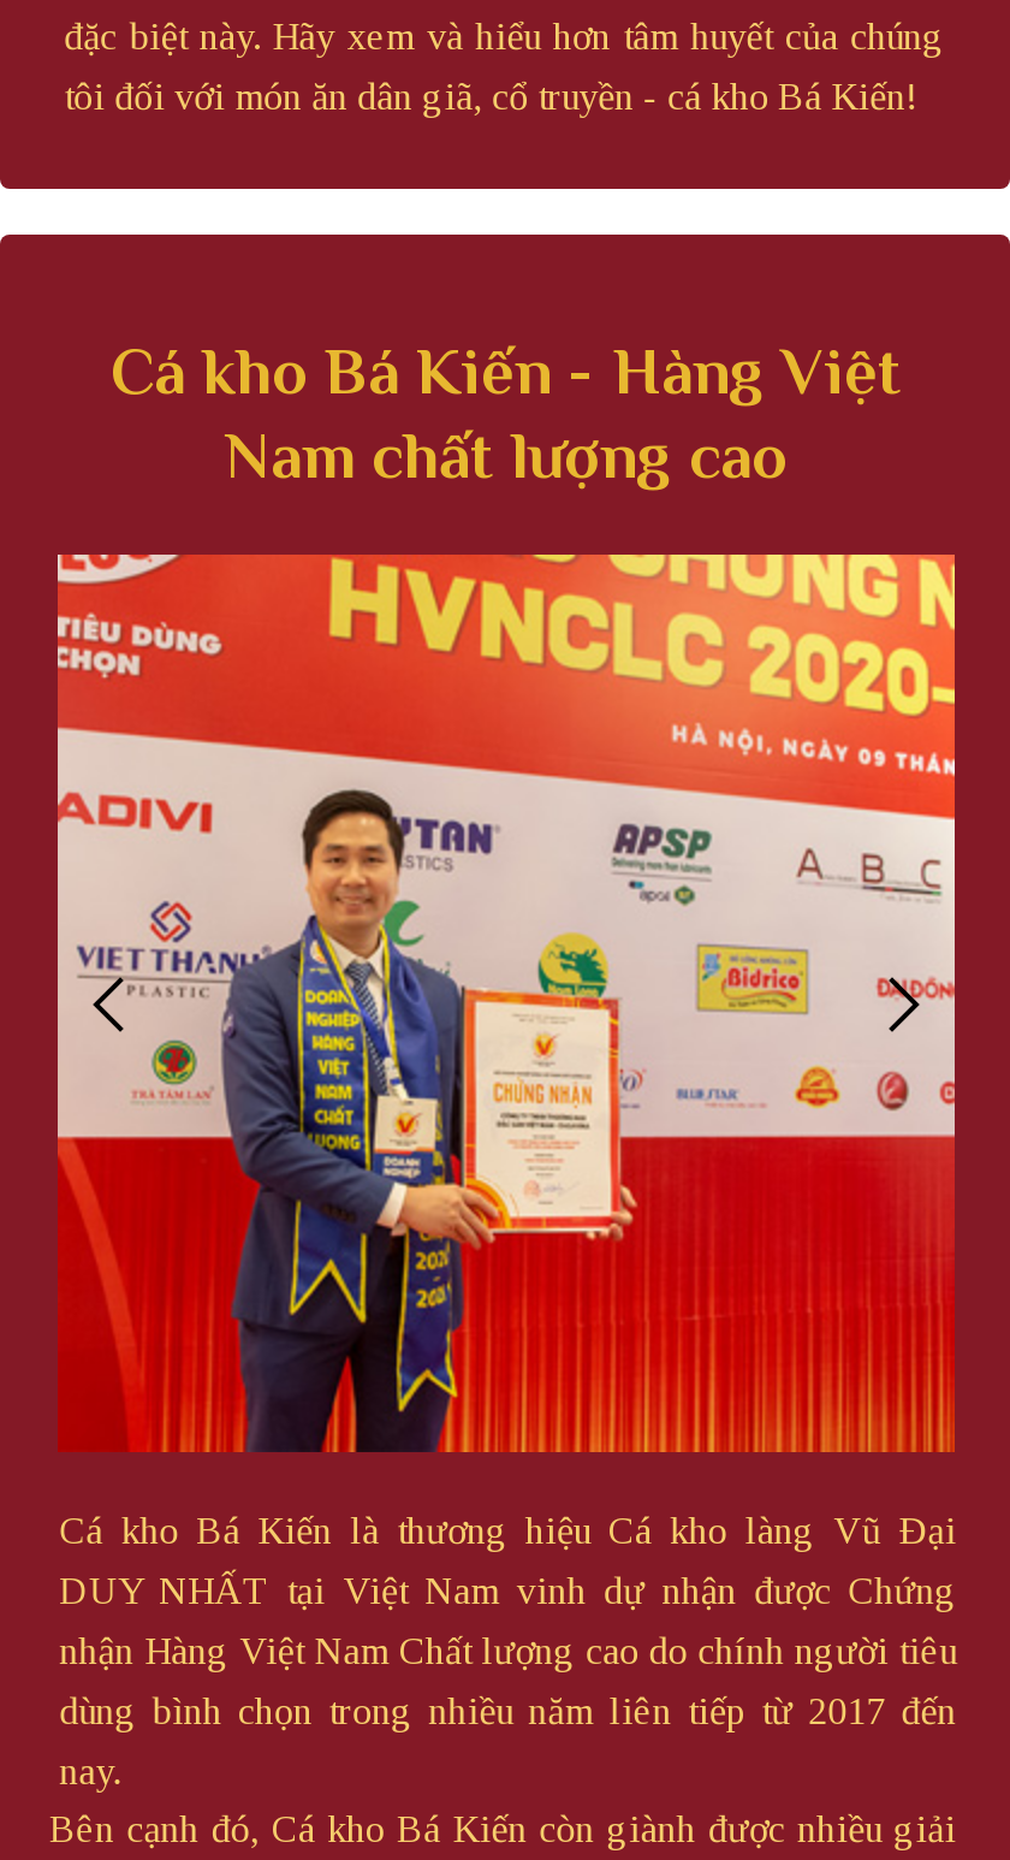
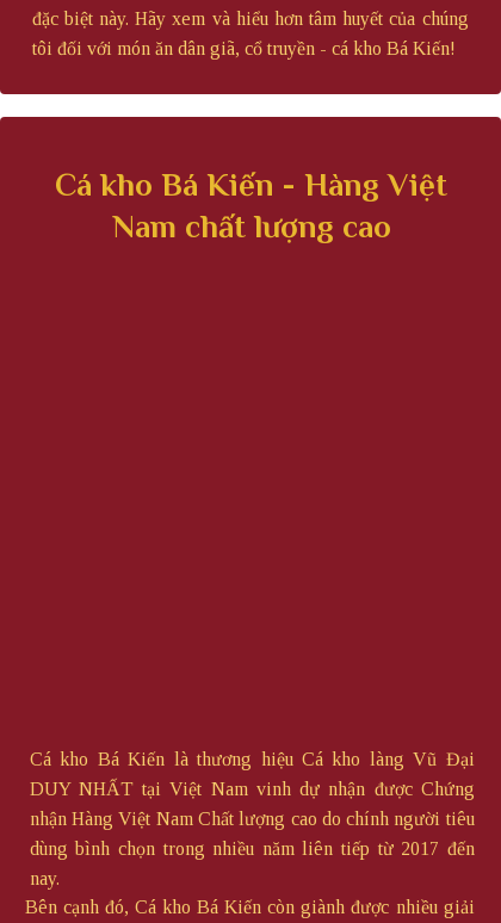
[55,552,957,1452] [image] -> none

